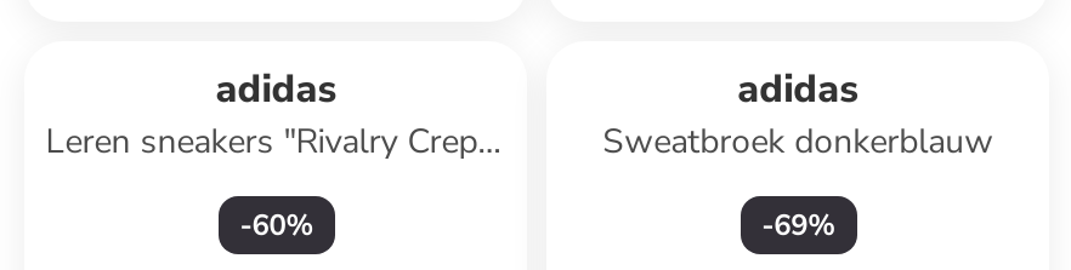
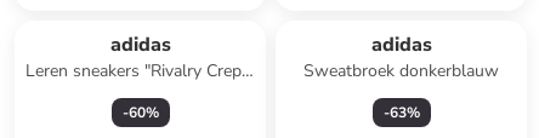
[762,206,834,245] -69% -> [383,103,420,122] -63%

